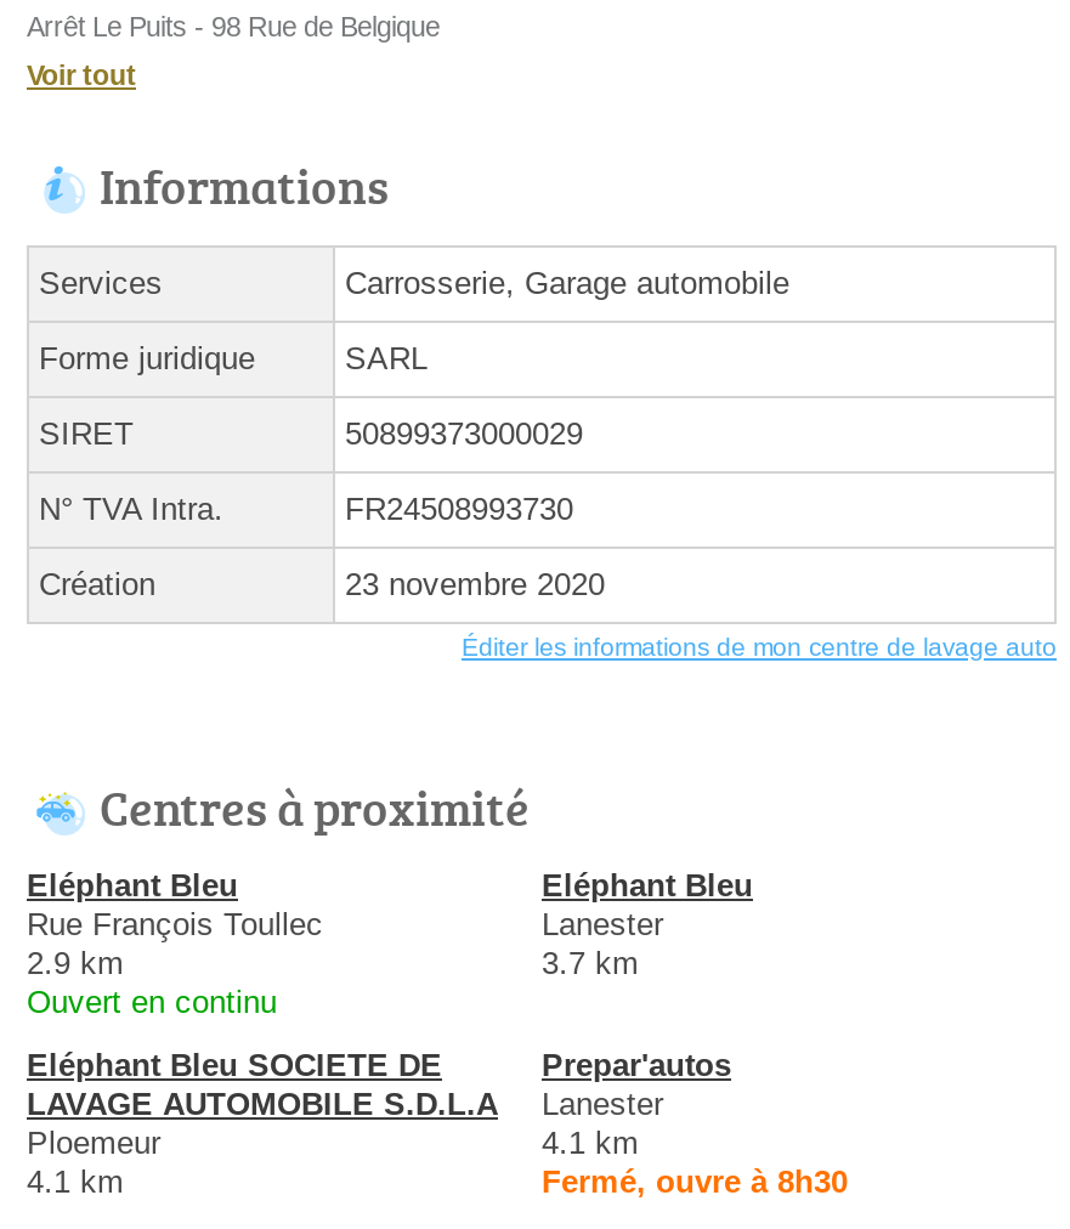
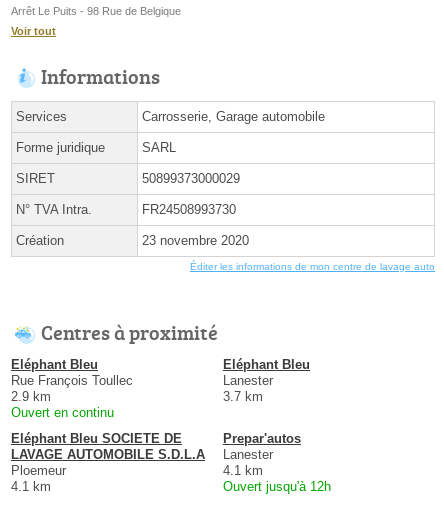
[542,1163,848,1199] Fermé, ouvre à 8h30 -> [223,479,331,494] Ouvert jusqu'à 12h

